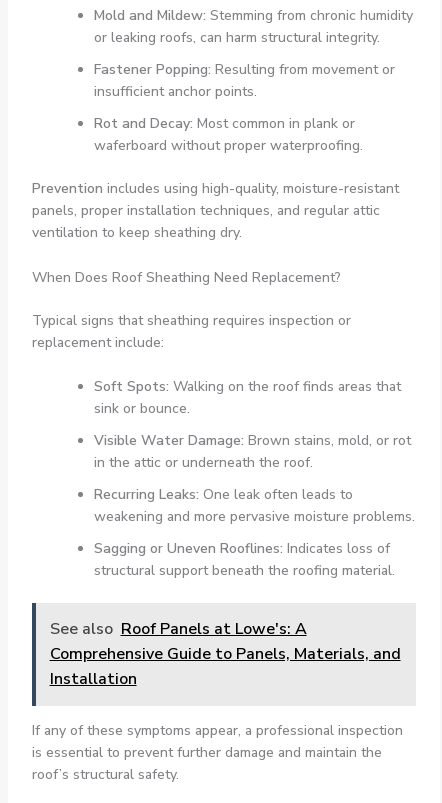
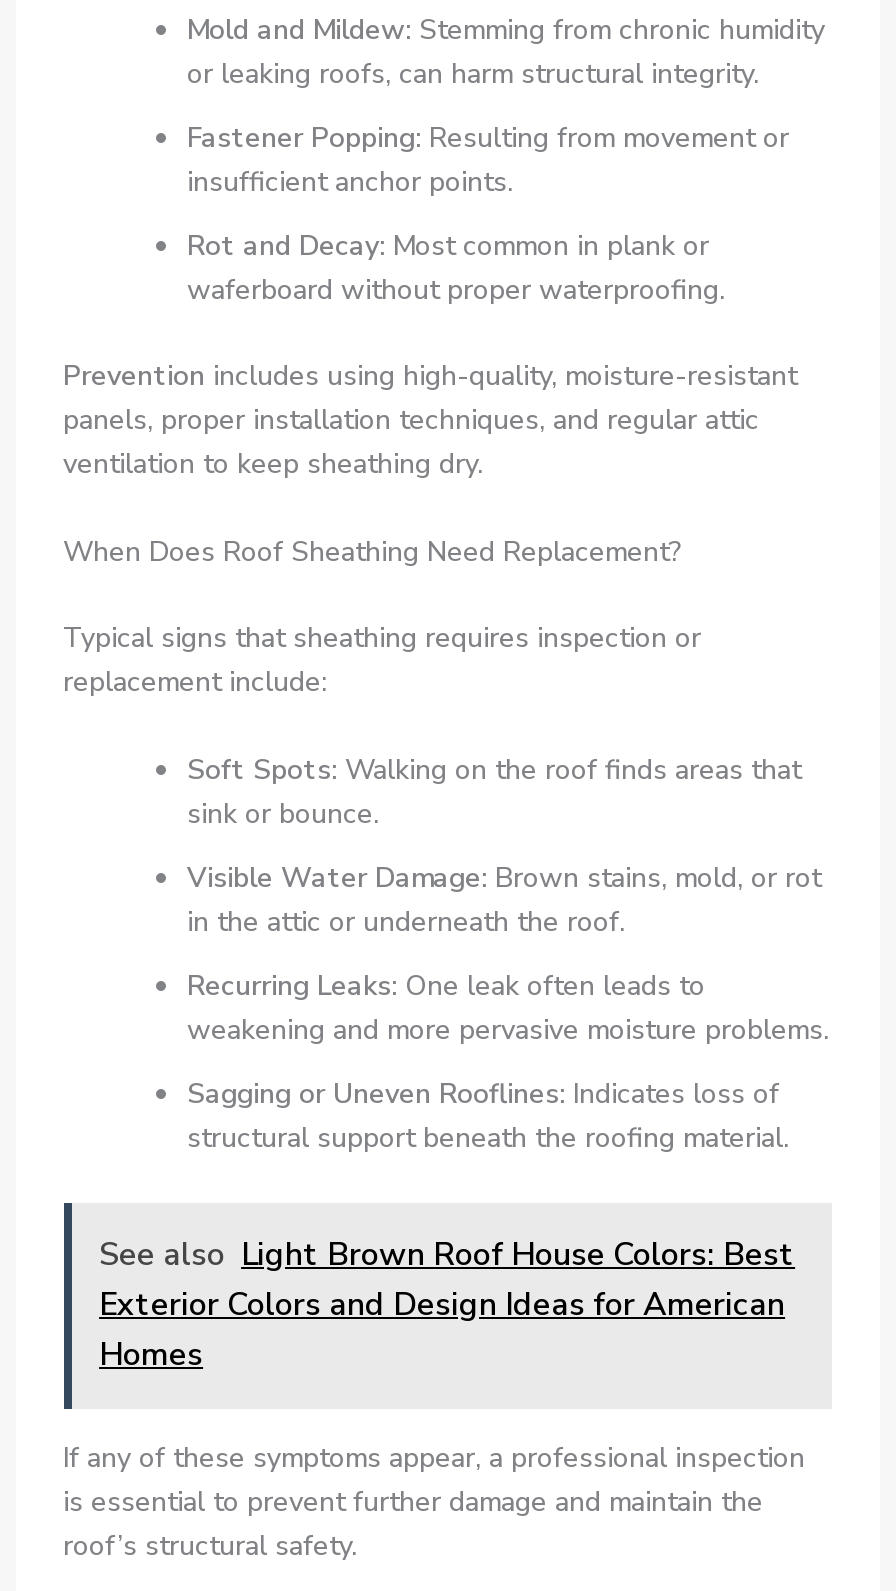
[49,618,400,690] See also Roof Panels at Lowe's: A | Comprehensive Guide to Panels, Materials, and | Installation -> [99,1233,795,1377] See also Light Brown Roof House Colors: Best | Exterior Colors and Design Ideas for American | Homes

